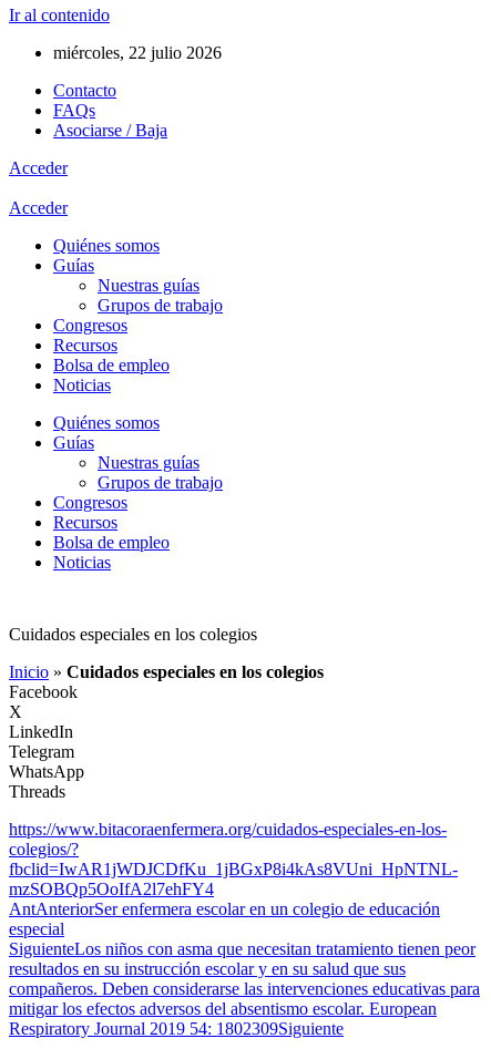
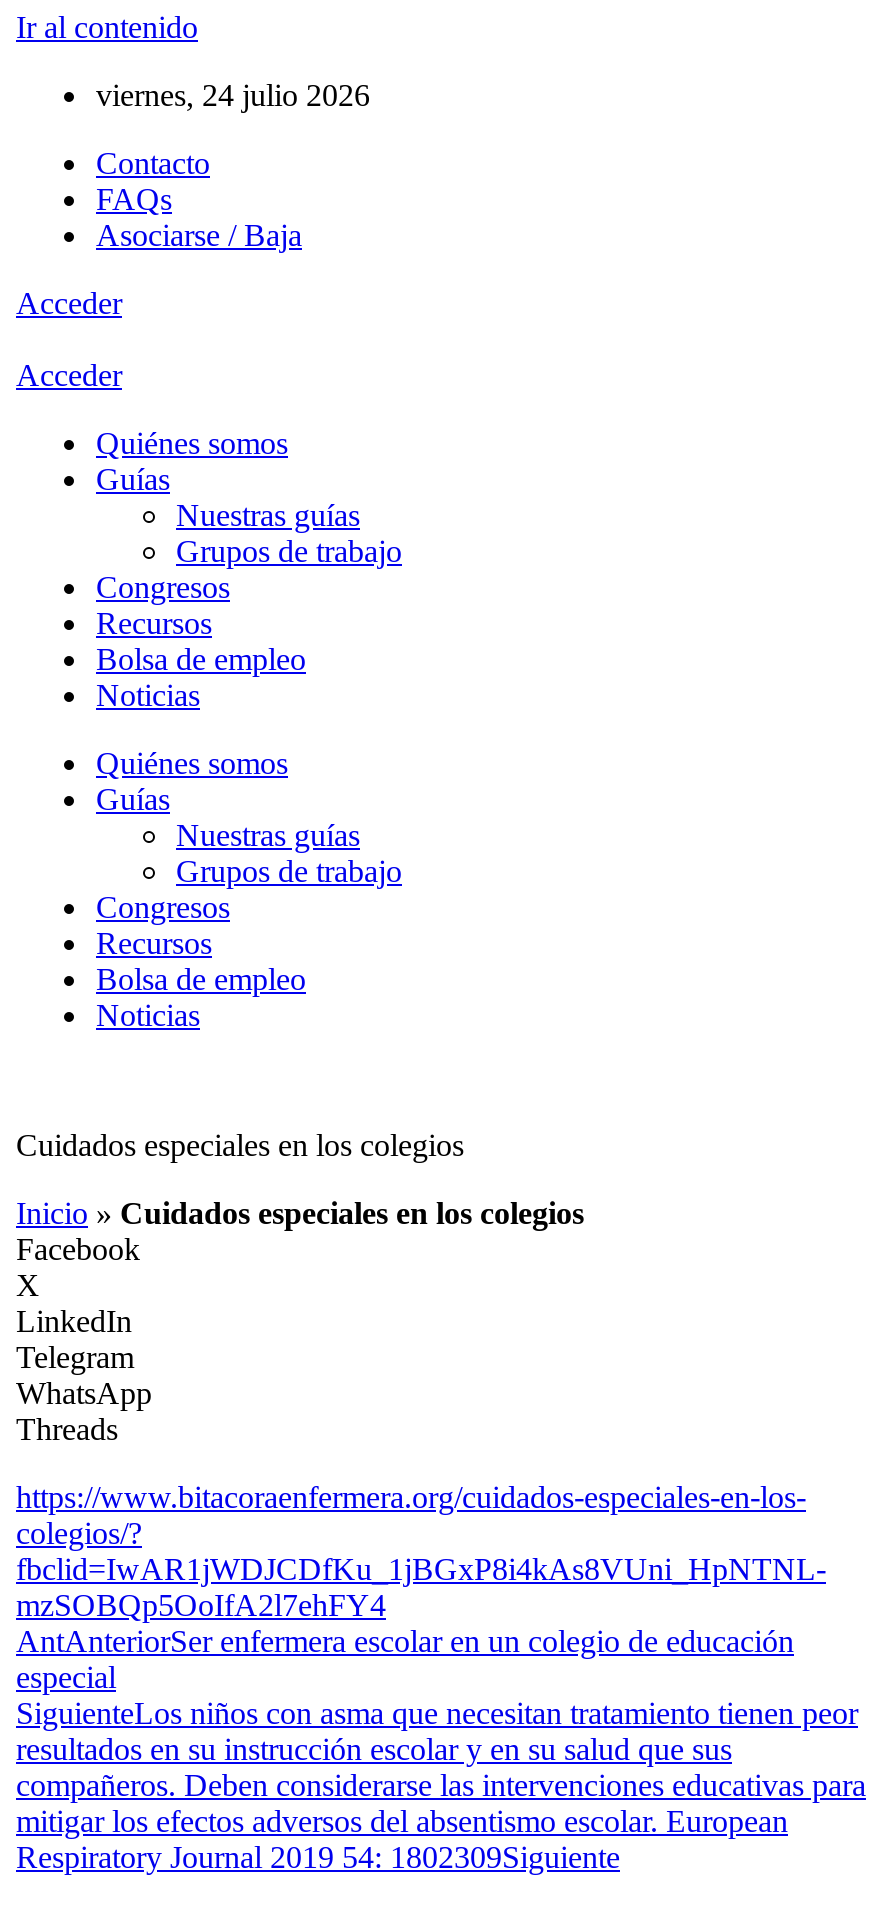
[53,43,222,62] miércoles, 22 julio 2026 -> [96,78,370,112] viernes, 24 julio 2026

